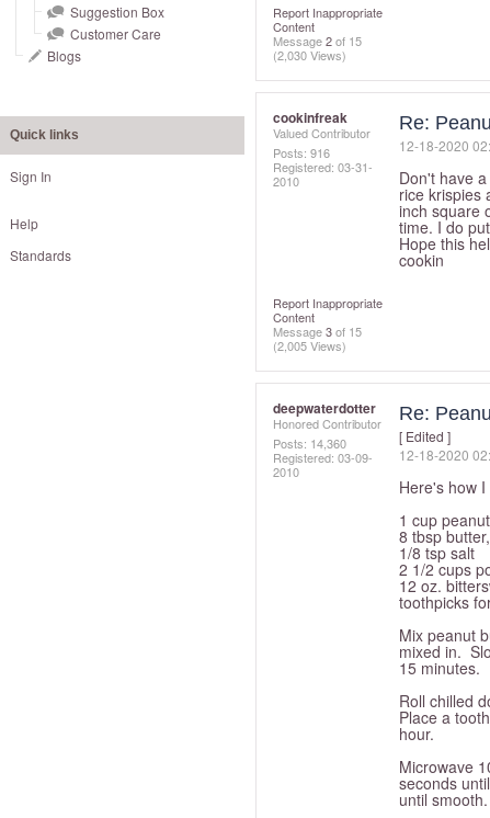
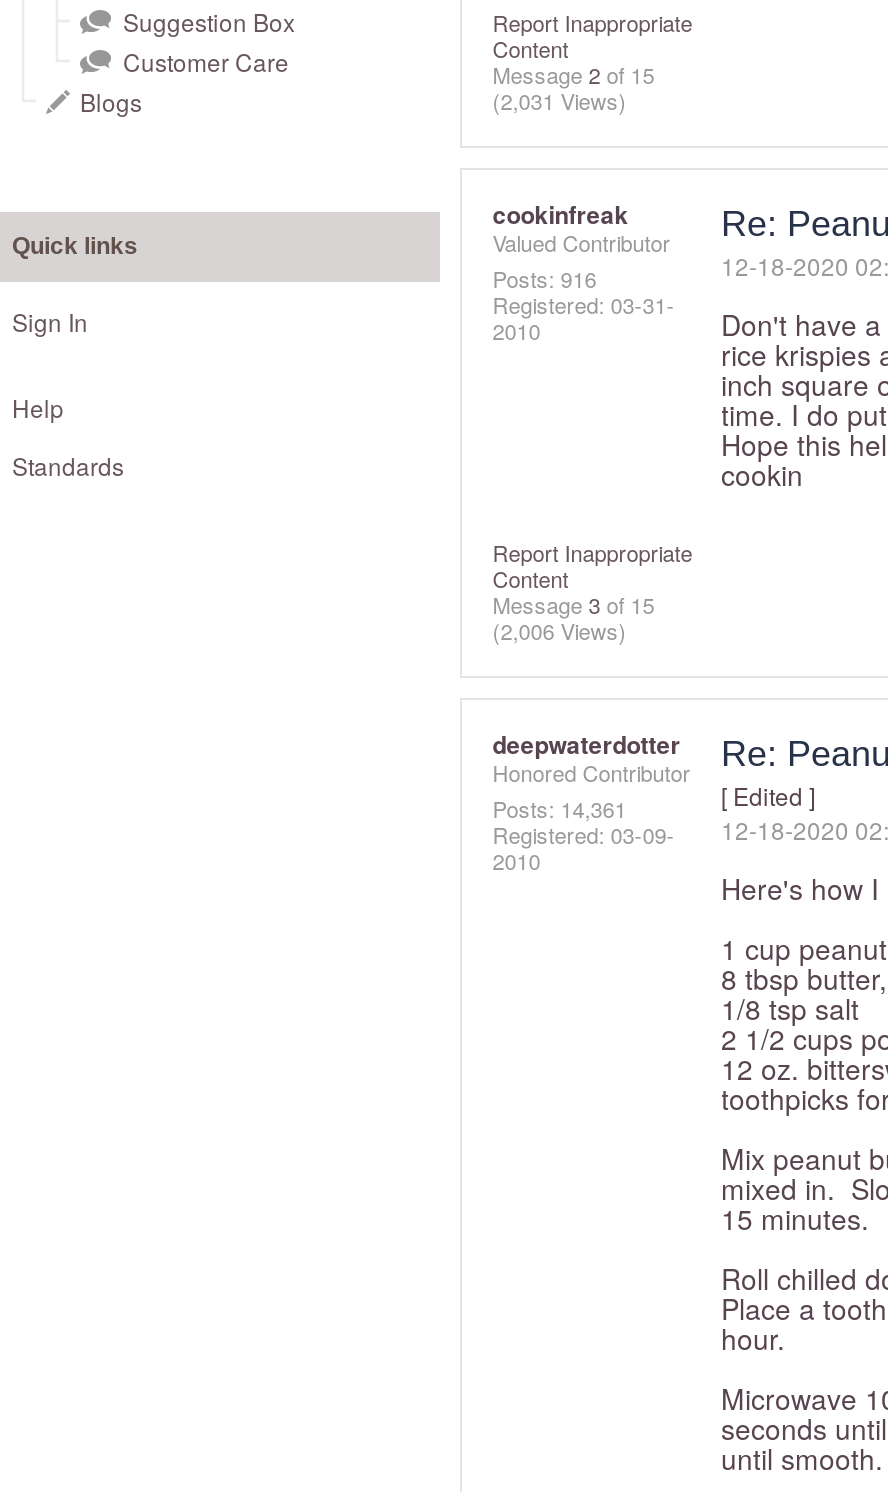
[273,46,347,64] (2,030 Views) -> [492,84,626,116] (2,031 Views)
[273,337,347,354] (2,005 Views) -> [492,614,626,646] (2,006 Views)
[273,434,347,452] Posts: 14,360 -> [492,792,626,824] Posts: 14,361

